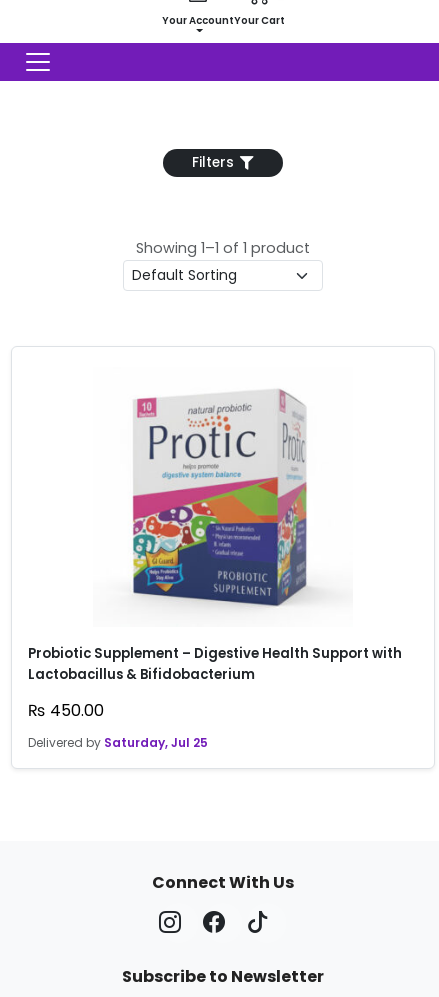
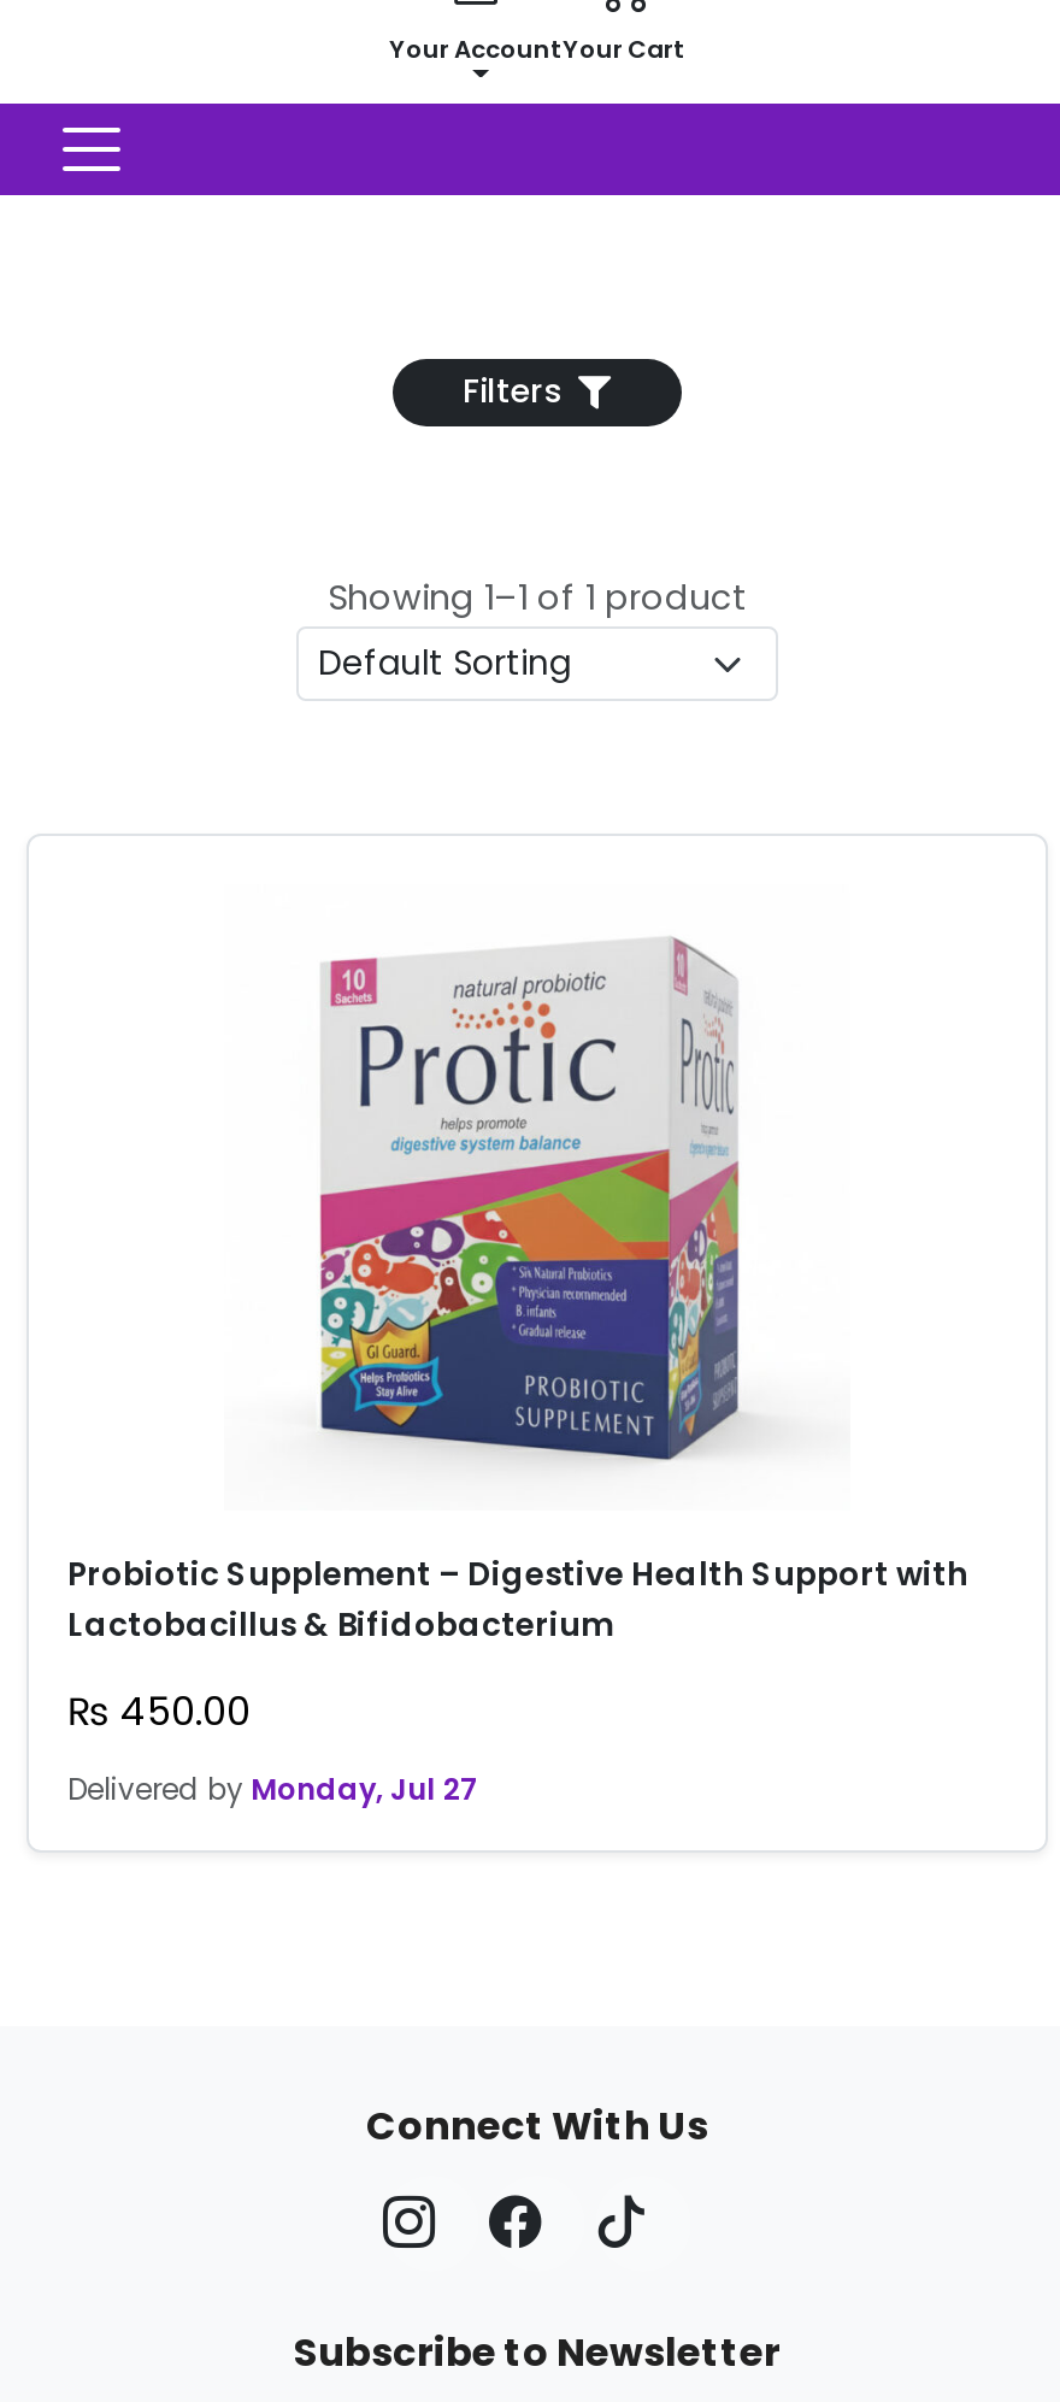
[28,734,208,751] Delivered by Saturday, Jul 25 -> [67,1769,479,1810] Delivered by Monday, Jul 27

